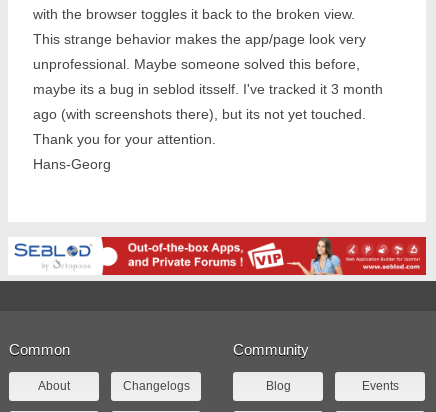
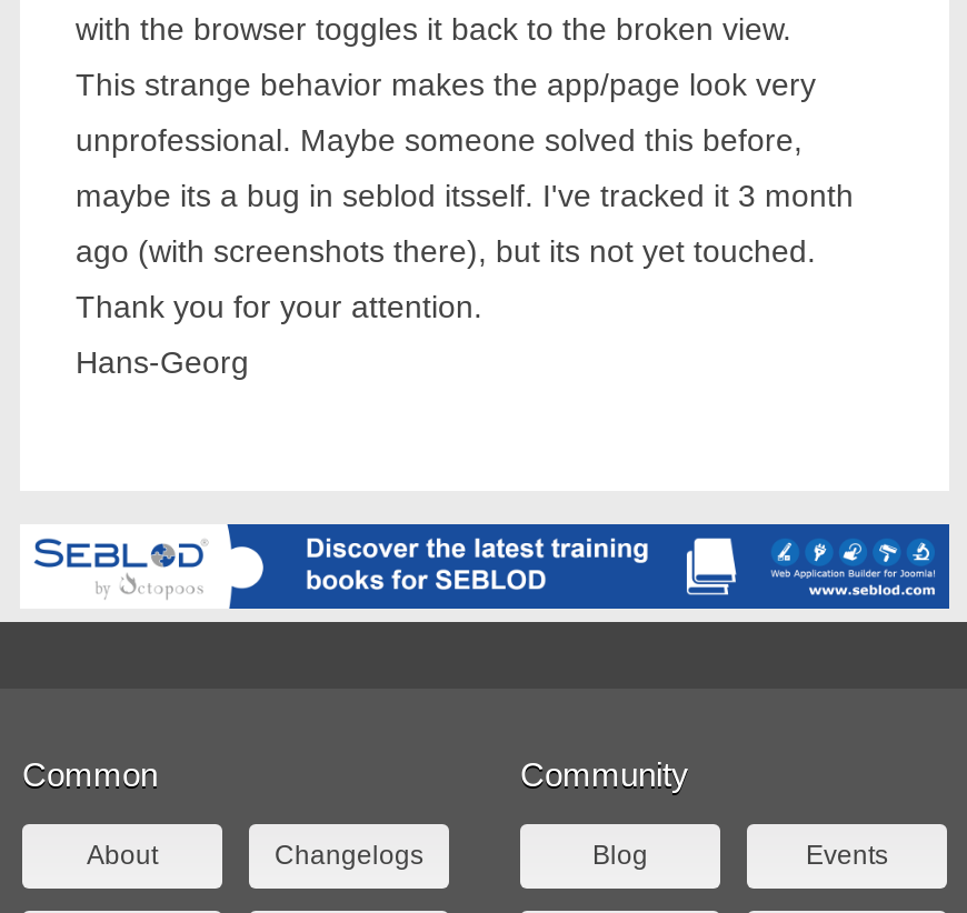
[101,236,427,276] [image] -> [227,522,951,611] [image]

